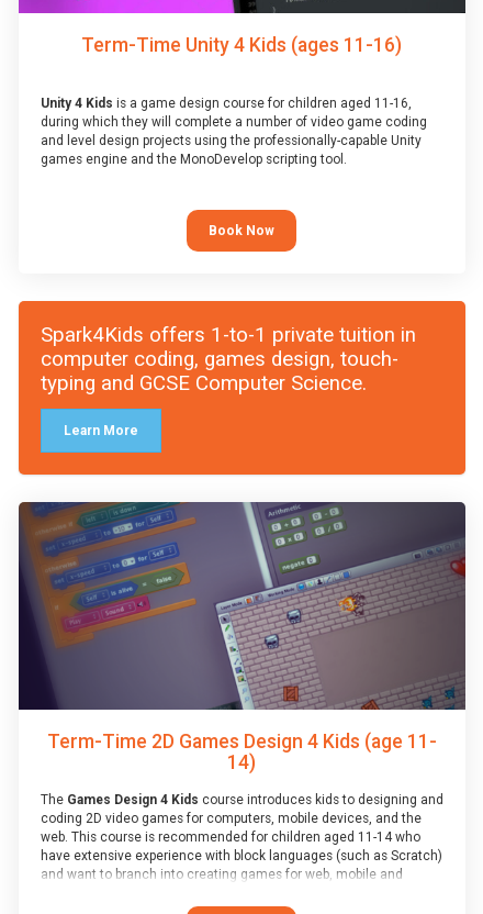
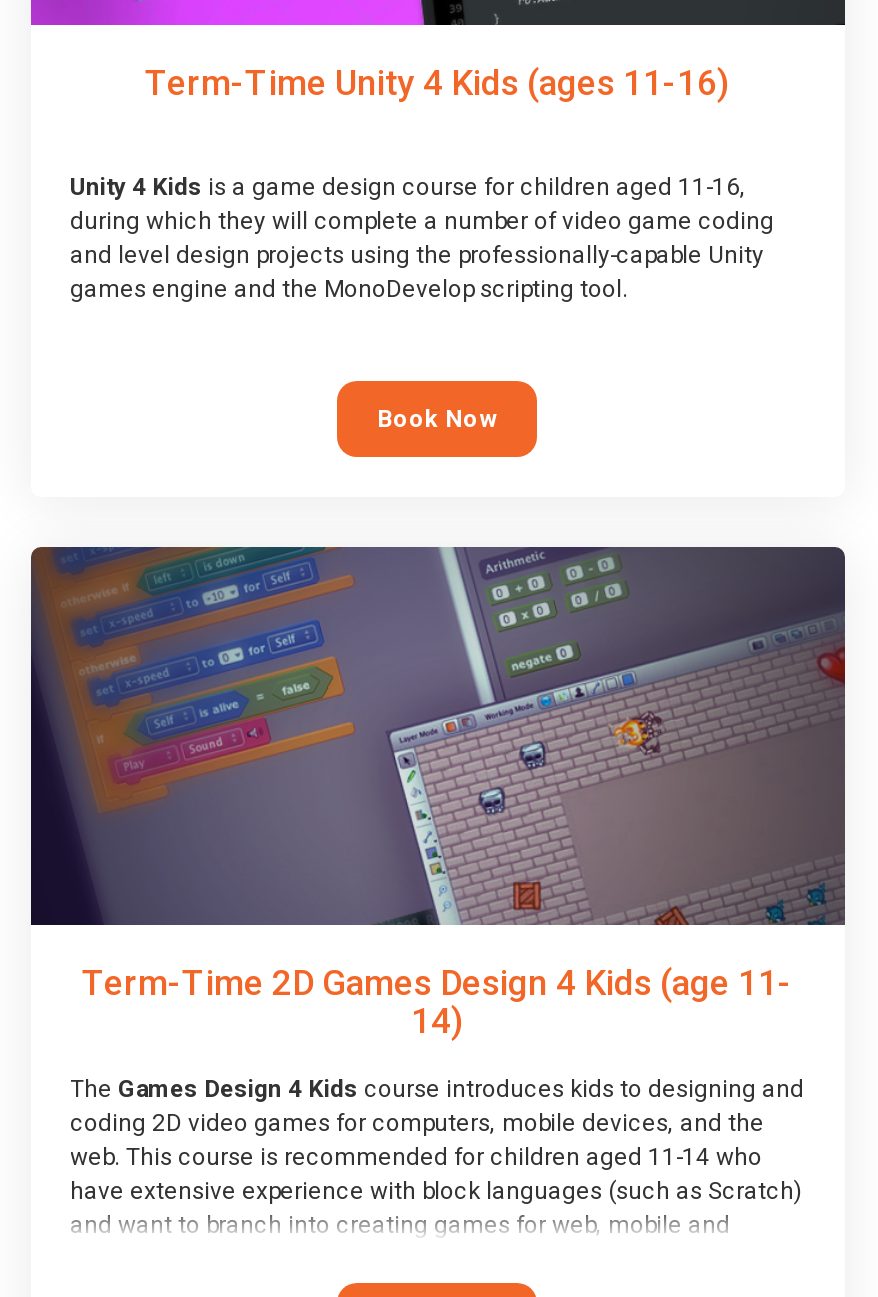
[18,300,467,476] [image] | Spark4Kids offers 1-to-1 private tuition in | computer coding, games design, touch- | typing and GCSE Computer Science. | Learn More -> none

